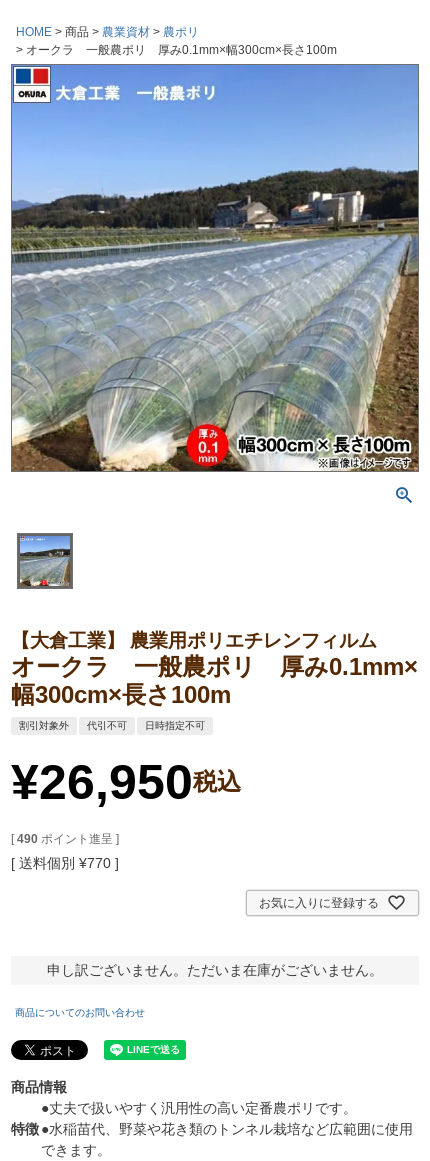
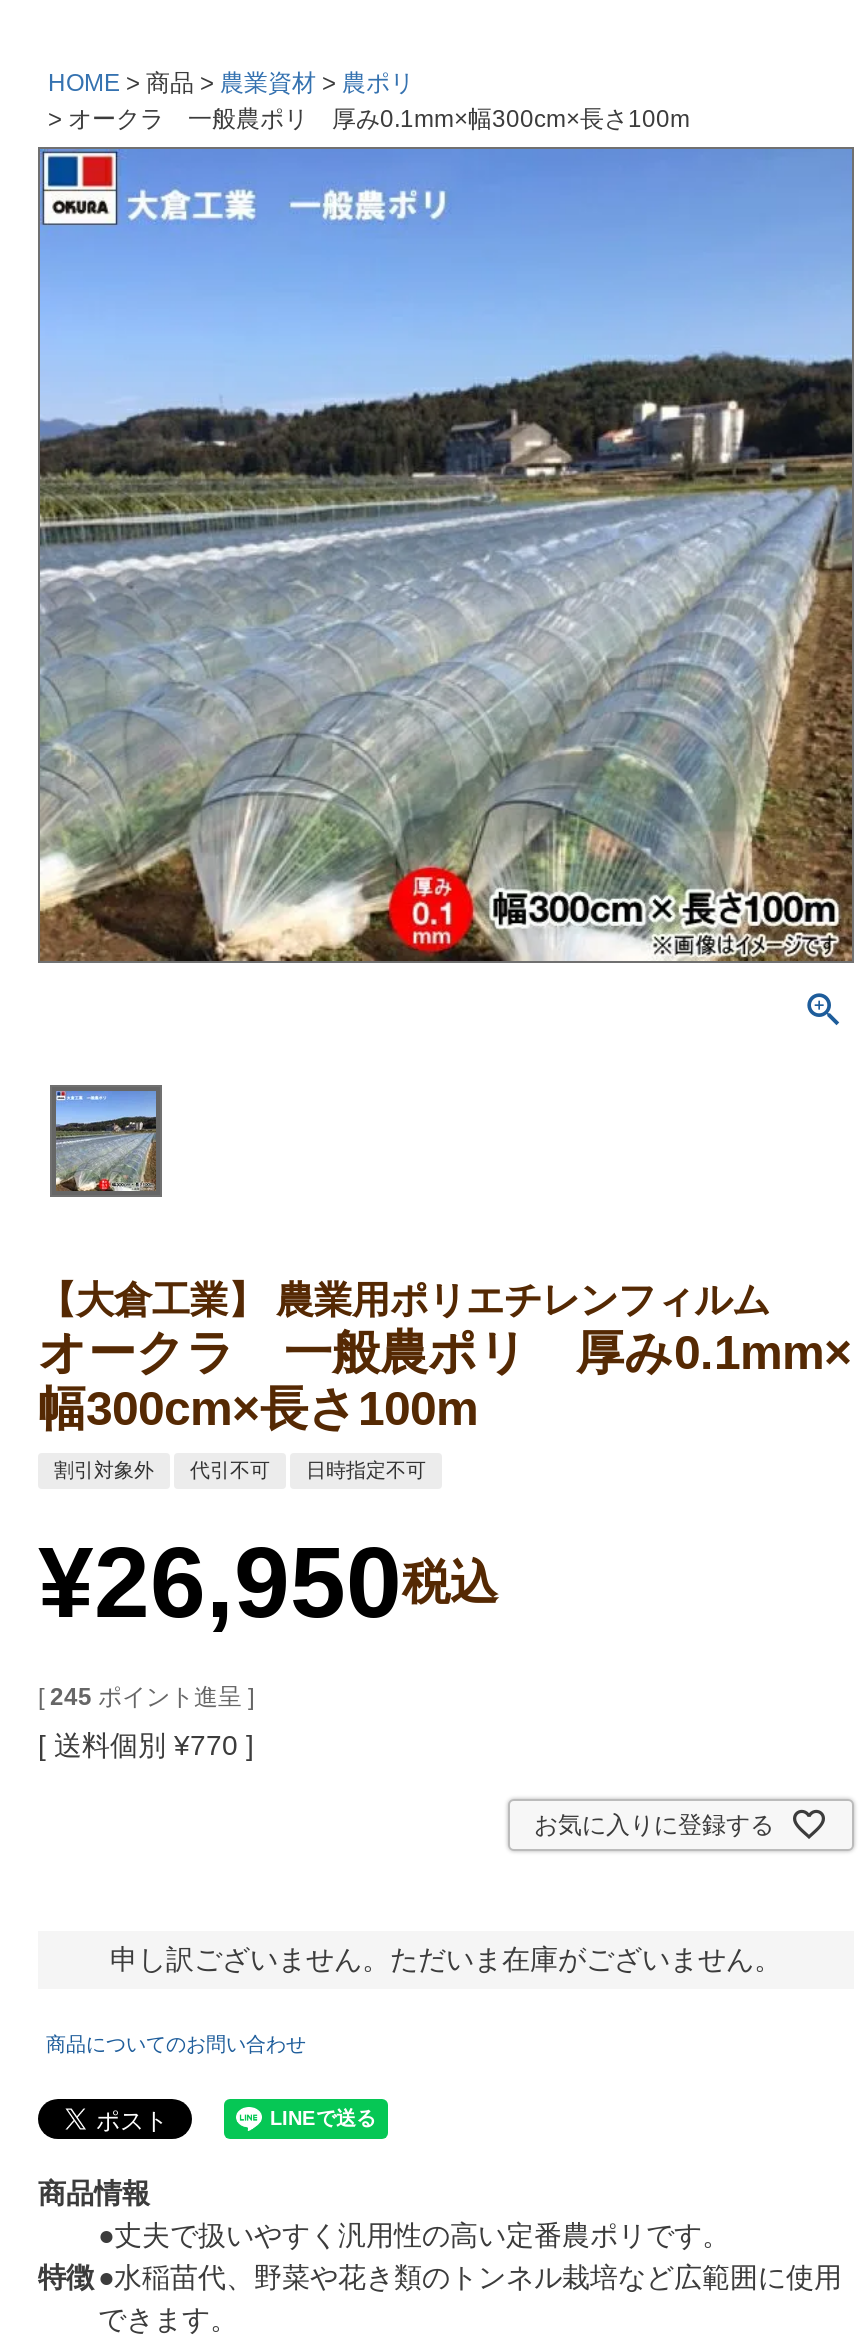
[11,832,119,846] [ 490 ポイント進呈 ] -> [38,1683,254,1711] [ 245 ポイント進呈 ]

